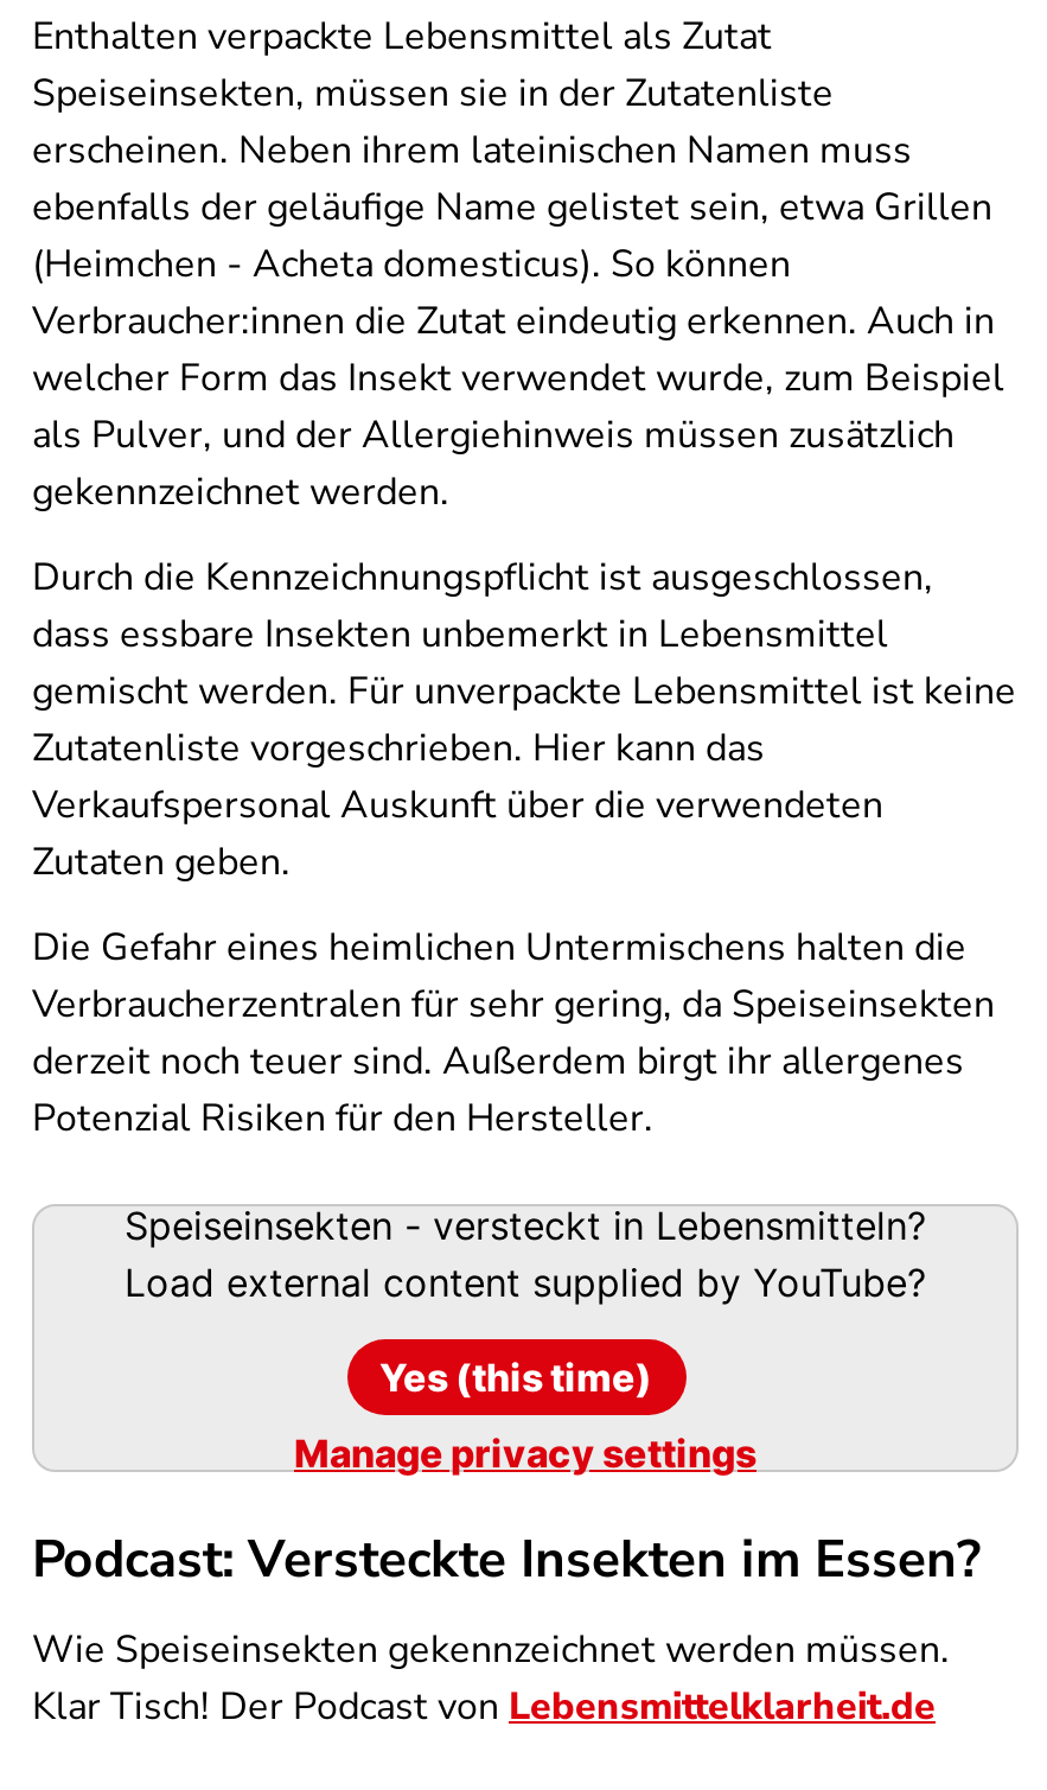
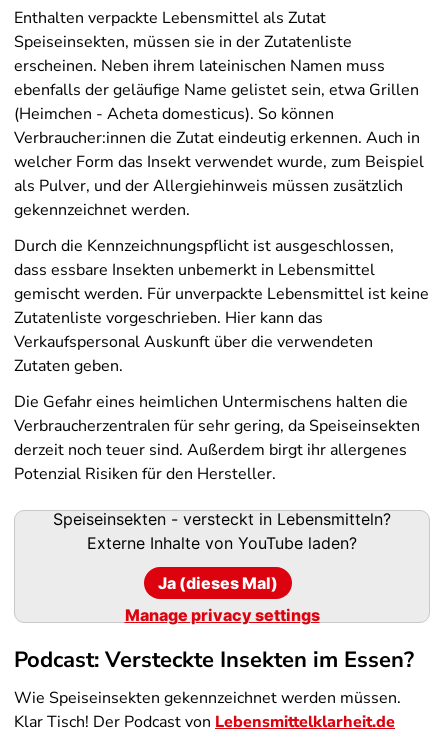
[125,1257,926,1305] Load external content supplied by YouTube? -> [87,532,357,552] Externe Inhalte von YouTube laden?
[379,1352,652,1400] Yes (this time) -> [158,572,278,592] Ja (dieses Mal)

